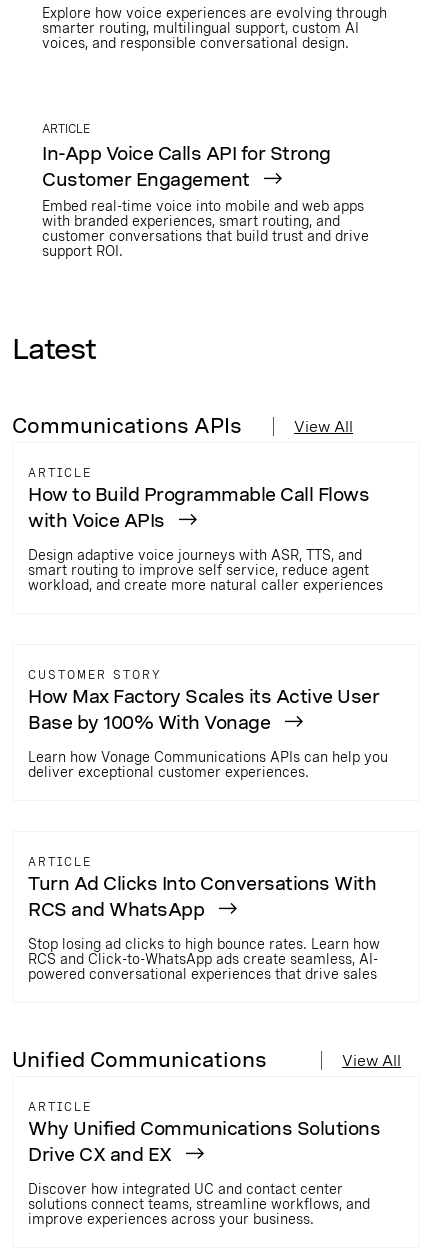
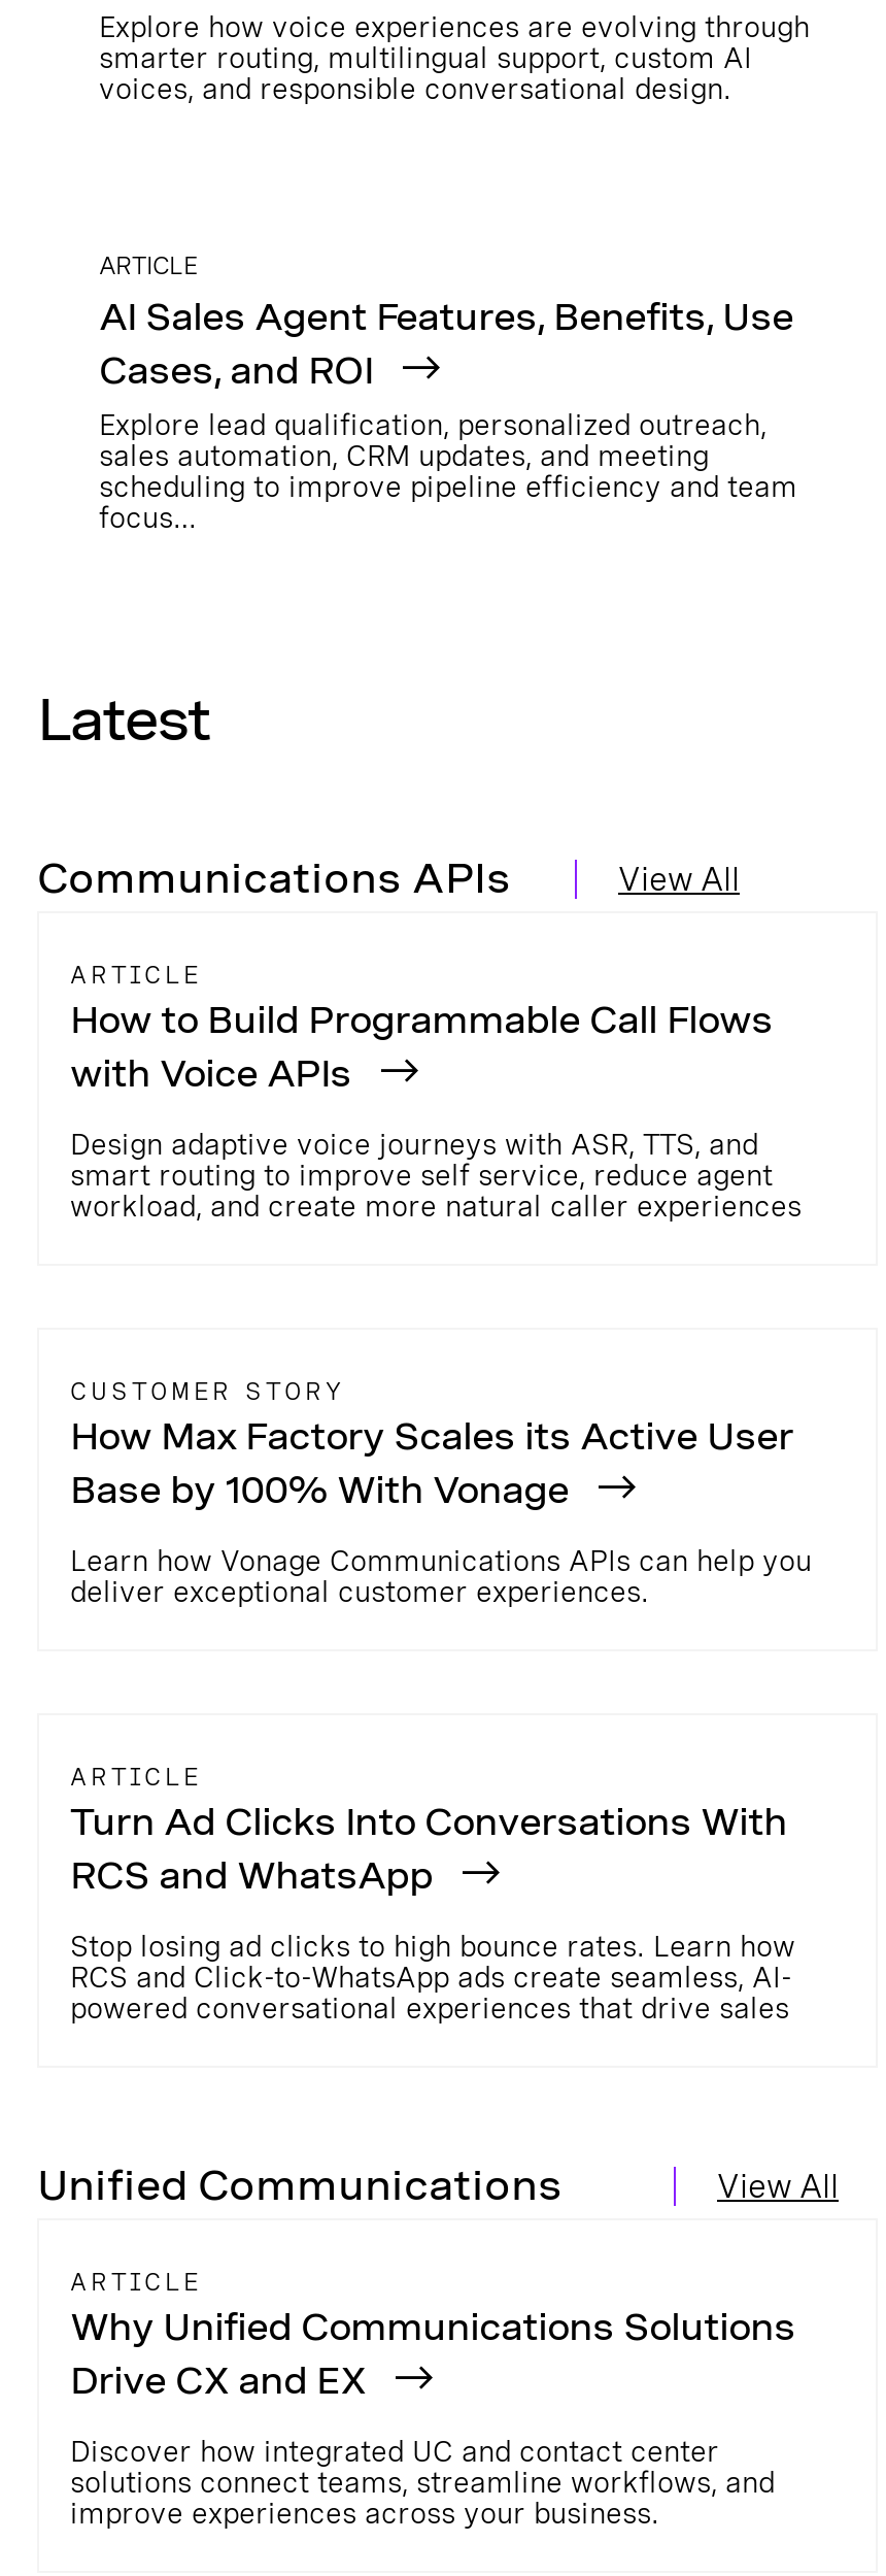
[42,143,369,259] In-App Voice Calls API for Strong | Customer Engagement | Embed real-time voice into mobile and web apps | with branded experiences, smart routing, and | customer conversations that build trust and drive | support ROI. -> [99,295,797,534] AI Sales Agent Features, Benefits, Use | Cases, and ROI | Explore lead qualification, personalized outreach, | sales automation, CRM updates, and meeting | scheduling to improve pipeline efficiency and team | focus…

